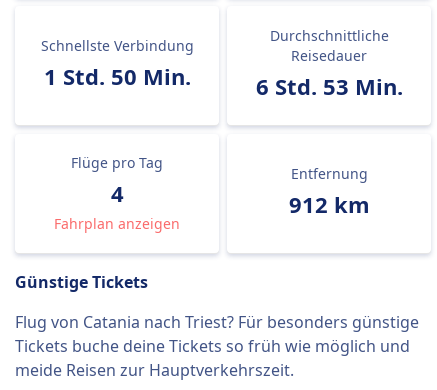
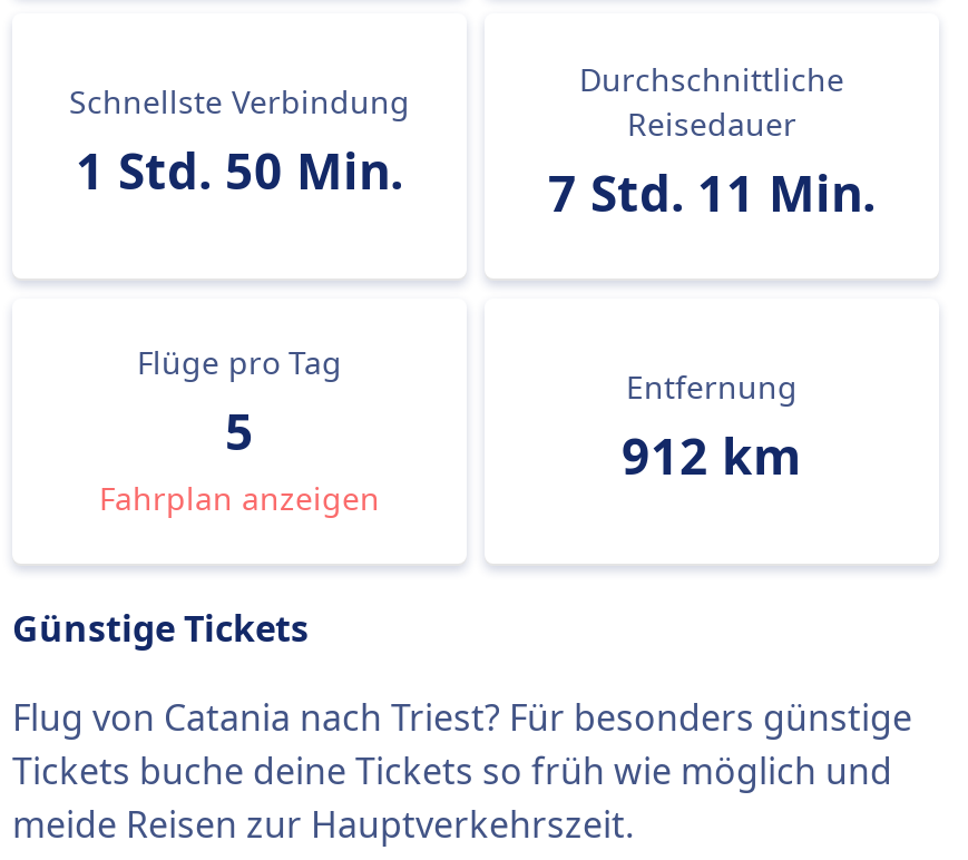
[255,71,402,101] 6 Std. 53 Min. -> [548,158,876,225] 7 Std. 11 Min.
[110,178,123,208] 4 -> [225,397,254,463] 5

